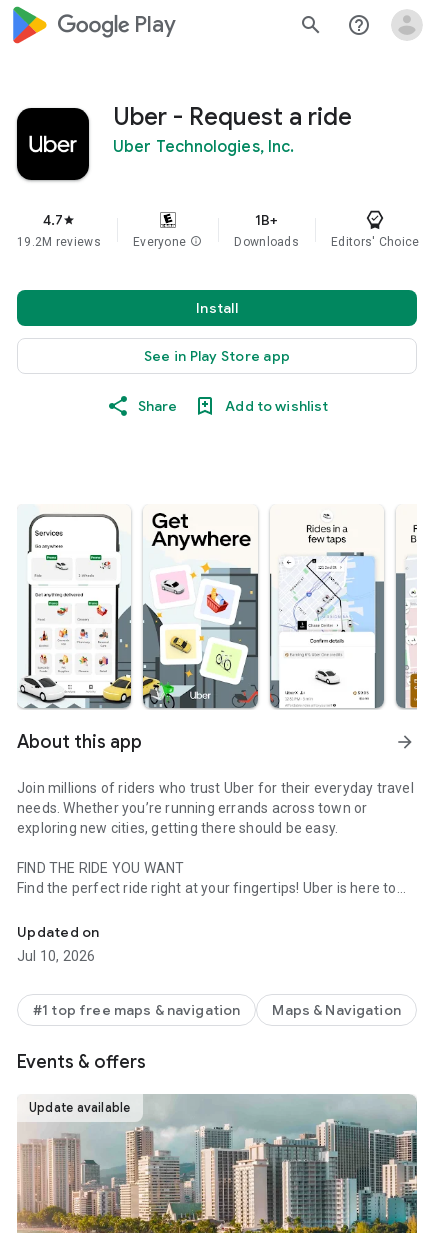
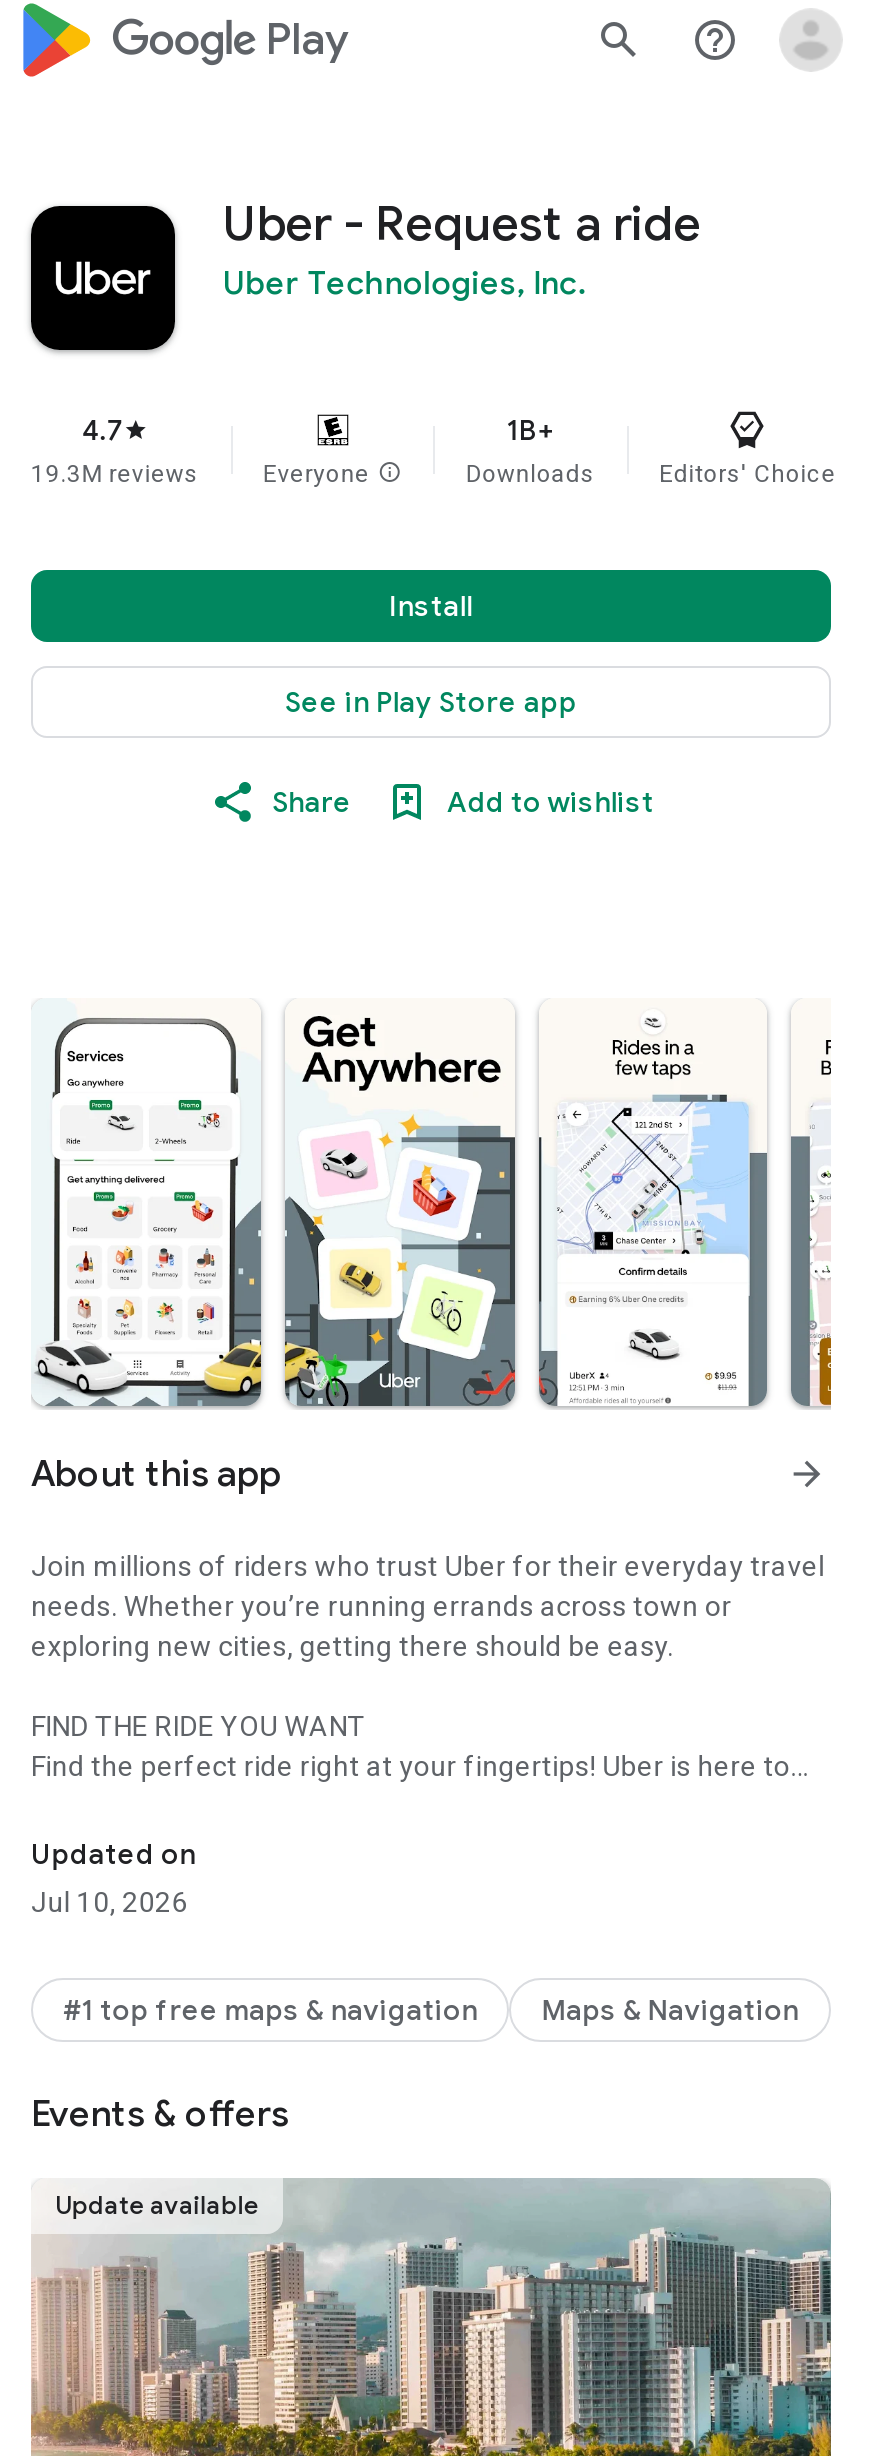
[17,235,101,249] 19.2M reviews -> [31,460,199,488] 19.3M reviews

